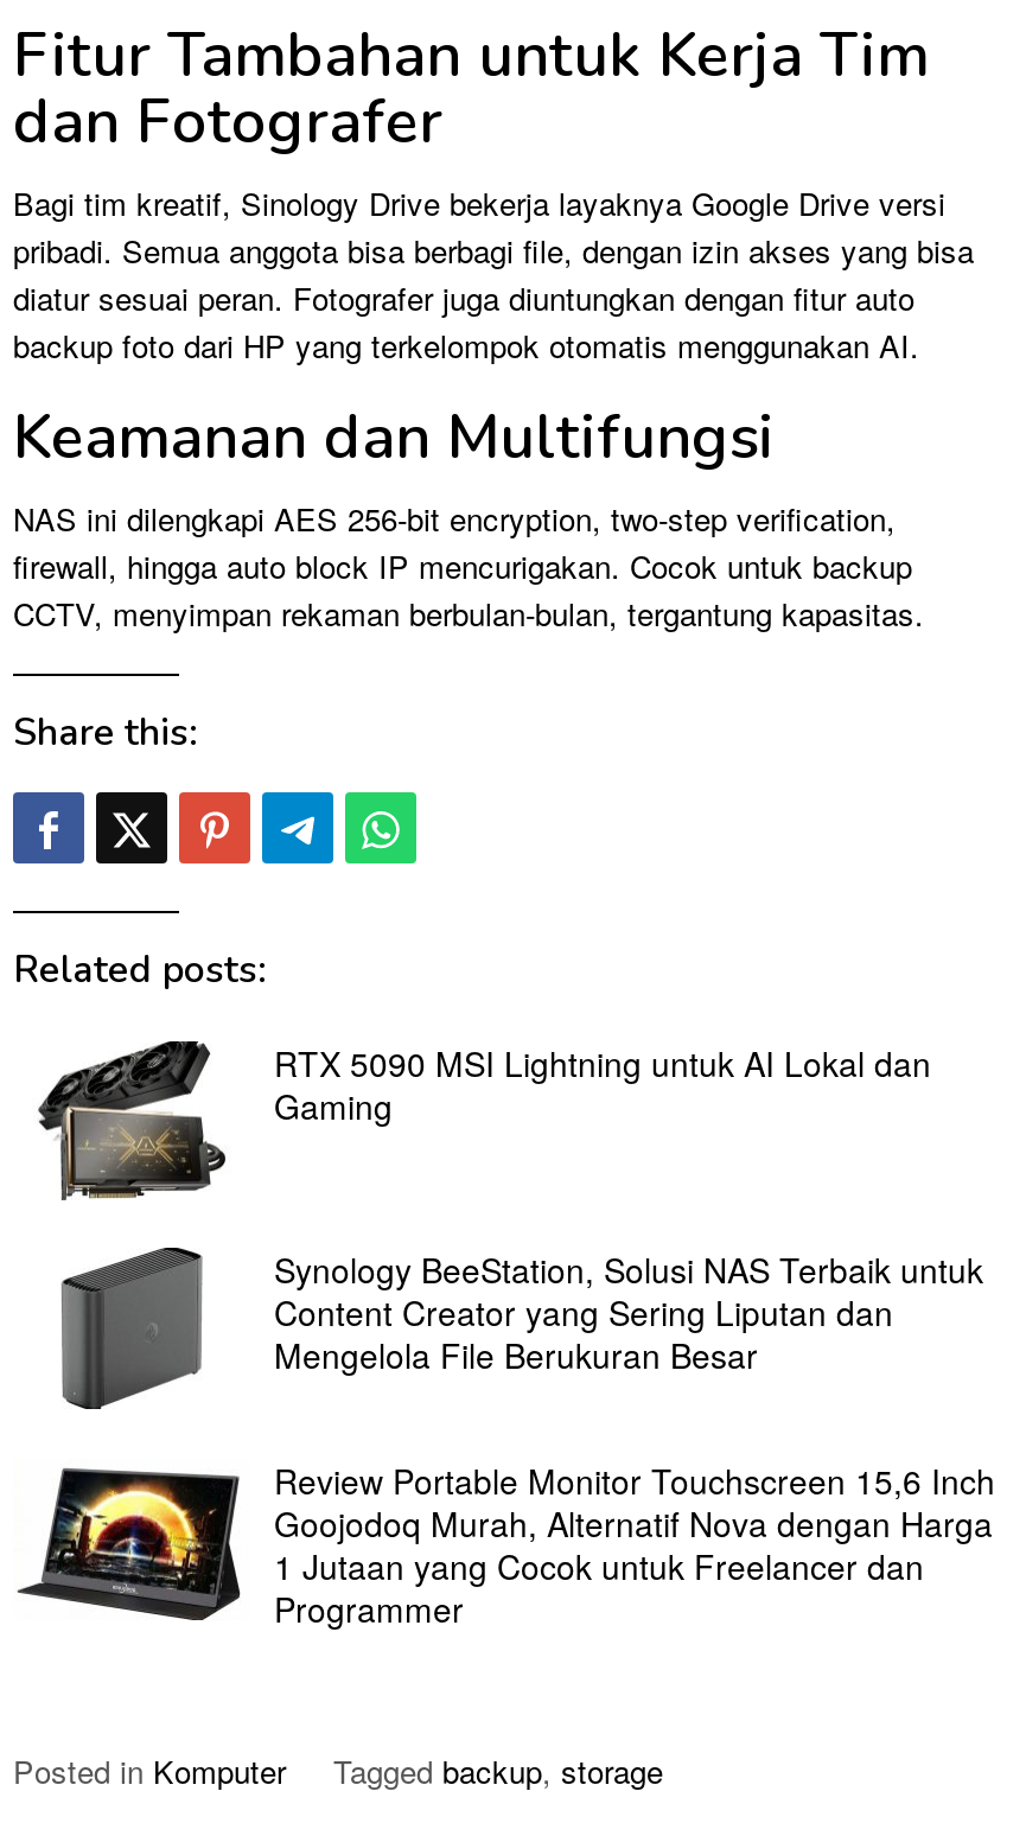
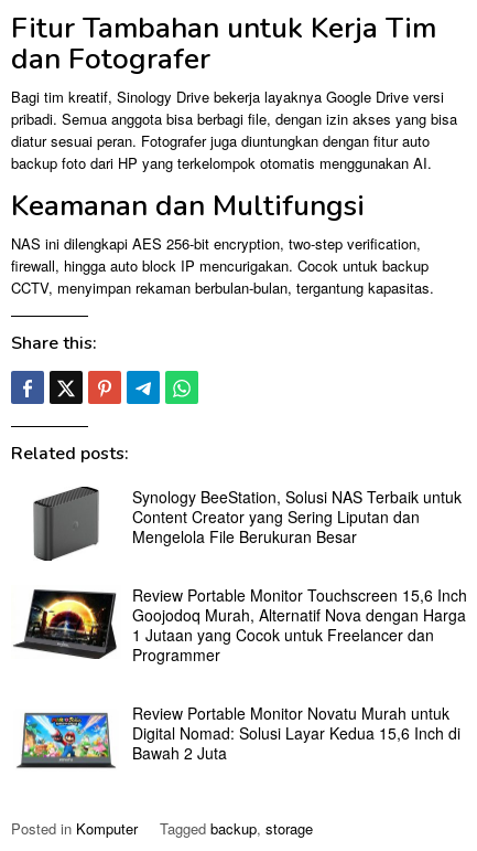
[37,1039,931,1203] [image] | RTX 5090 MSI Lightning untuk AI Lokal dan | Gaming -> none
moved [27,1246,995,1633] -> [18,485,467,665]: [image] | Synology BeeStation, Solusi NAS Terbaik untuk | Content Creator yang Sering Liputan dan | Mengelola File Berukuran Besar | Review Portable Monitor Touchscreen 15,6 Inch | Goojodoq Murah, Alternatif Nova dengan Harga | 1 Jutaan yang Cocok untuk Freelancer dan | Programmer
none -> [17,702,460,769] [image] | Review Portable Monitor Novatu Murah untuk | Digital Nomad: Solusi Layar Kedua 15,6 Inch di | Bawah 2 Juta

